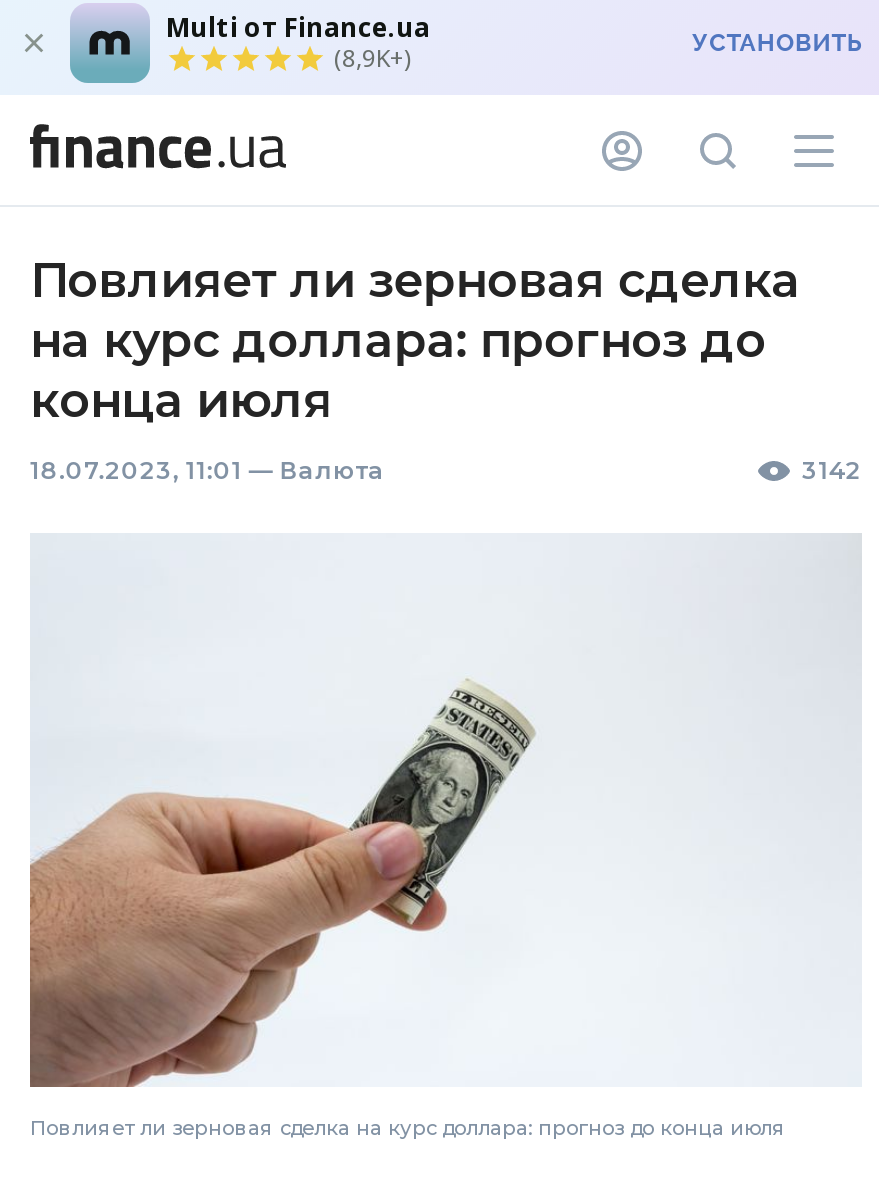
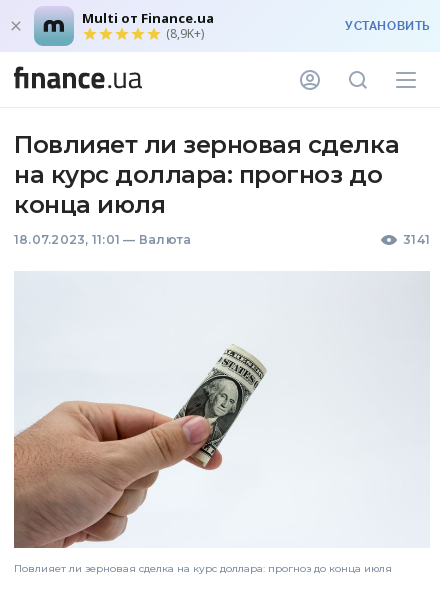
[802,455,862,485] 3142 -> [403,232,430,247] 3141

